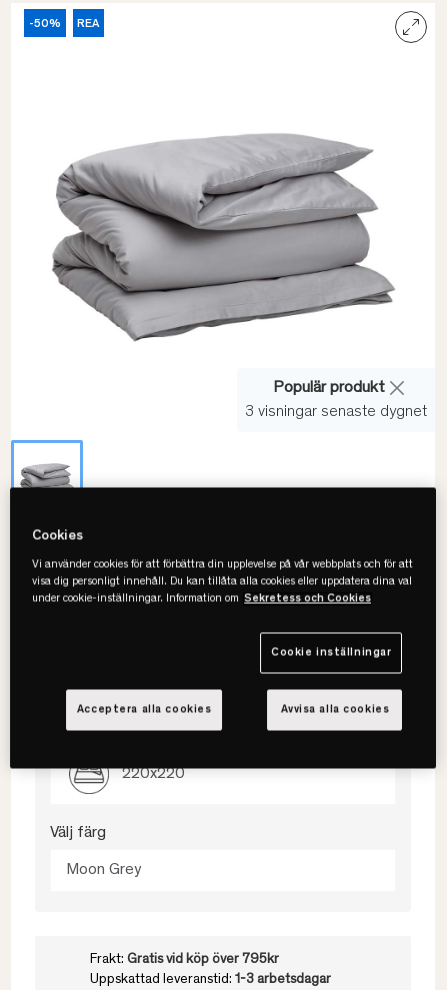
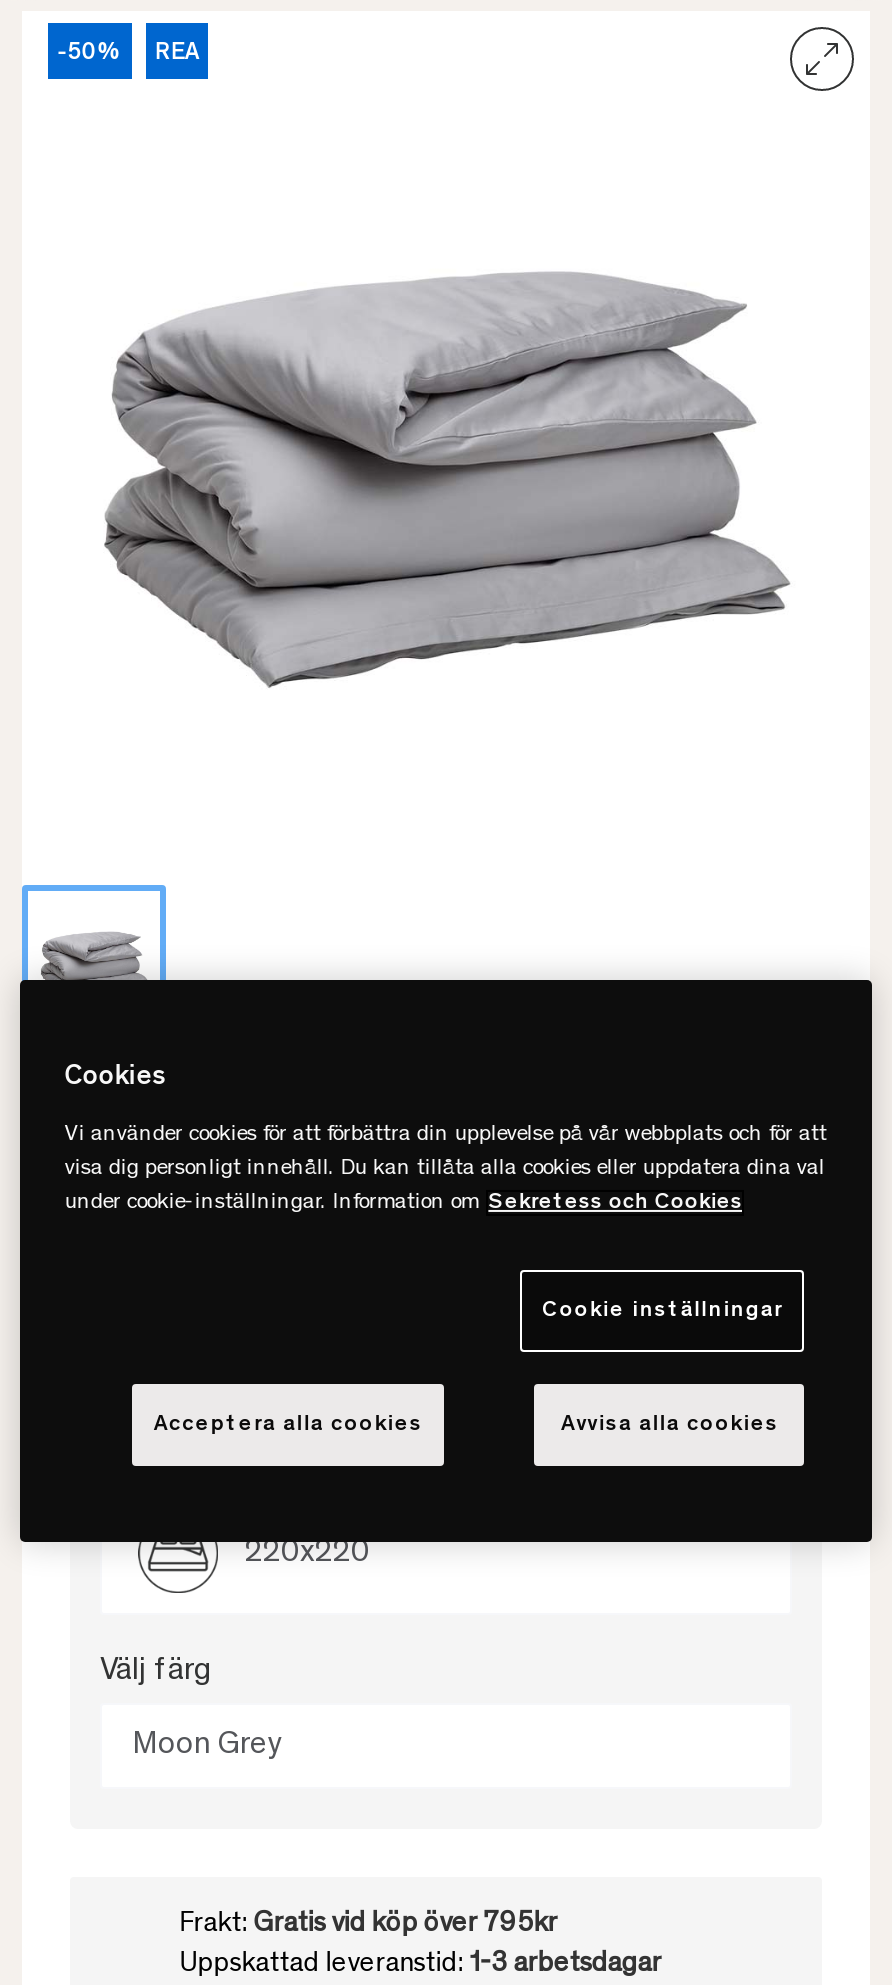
[245,380,427,420] Populär produkt | 3 visningar senaste dygnet -> none

